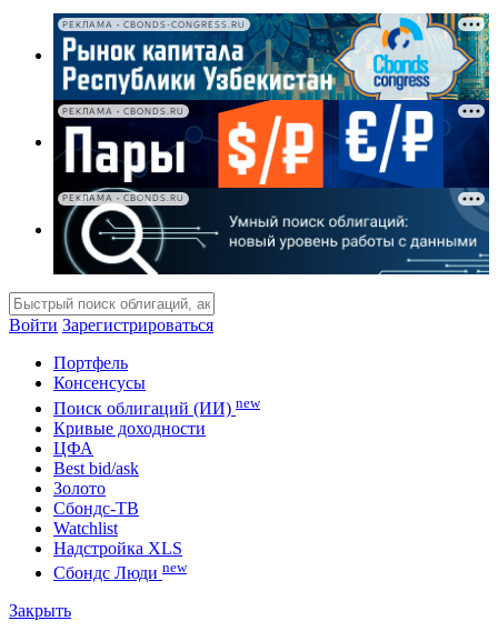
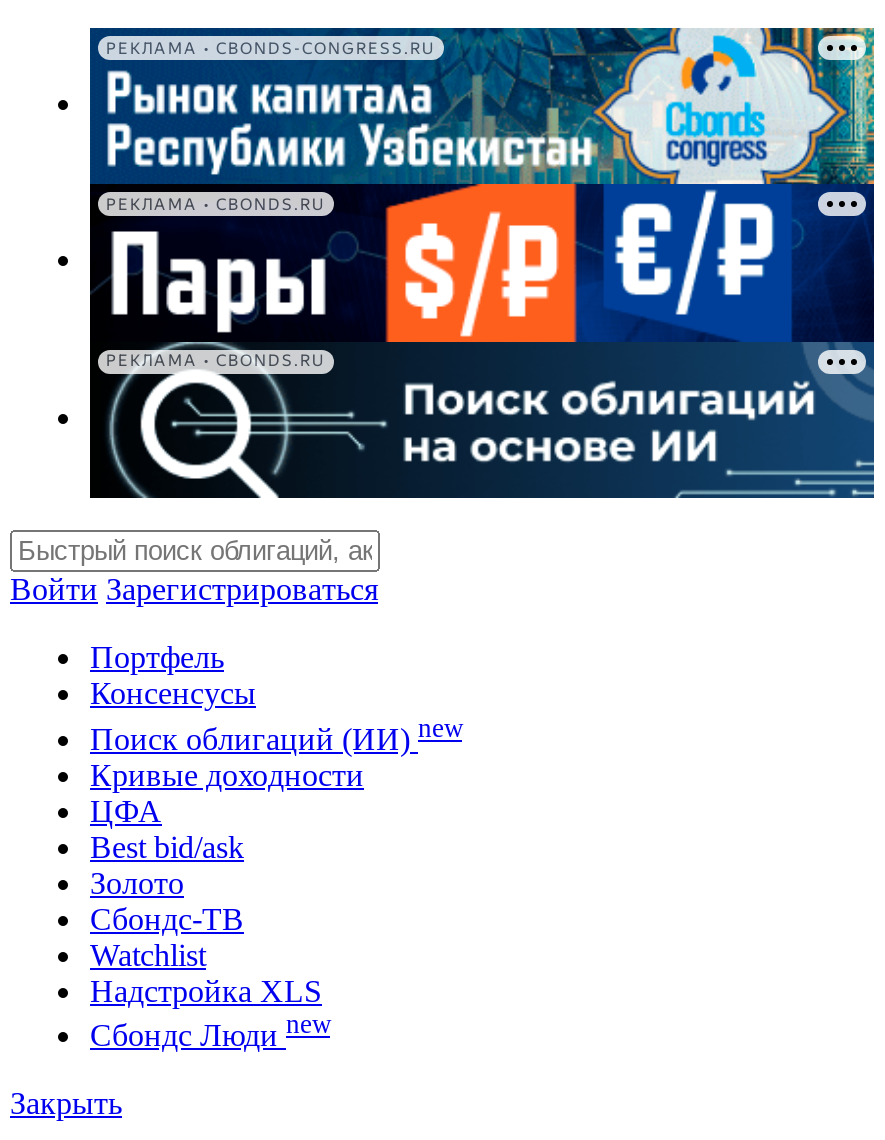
[228,210,477,254] [image] -> [402,380,850,464] [image]

